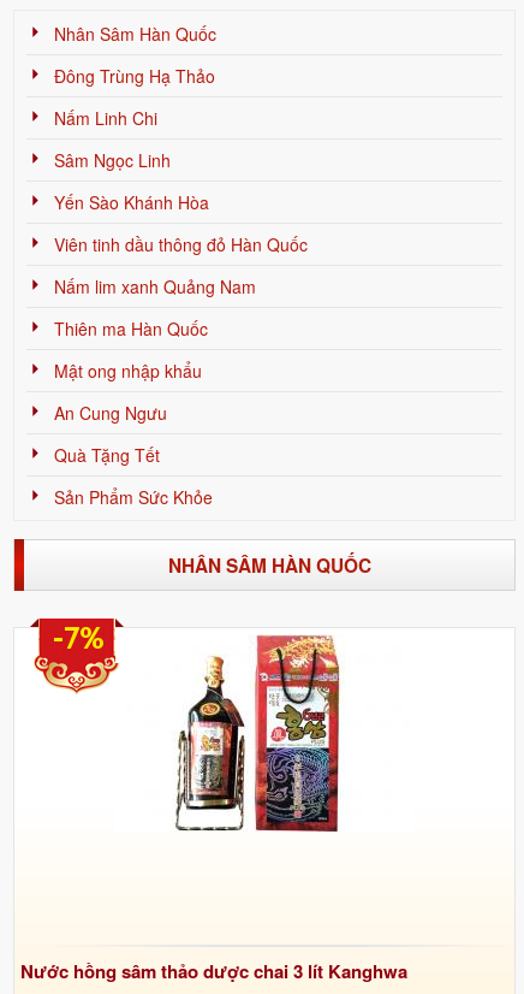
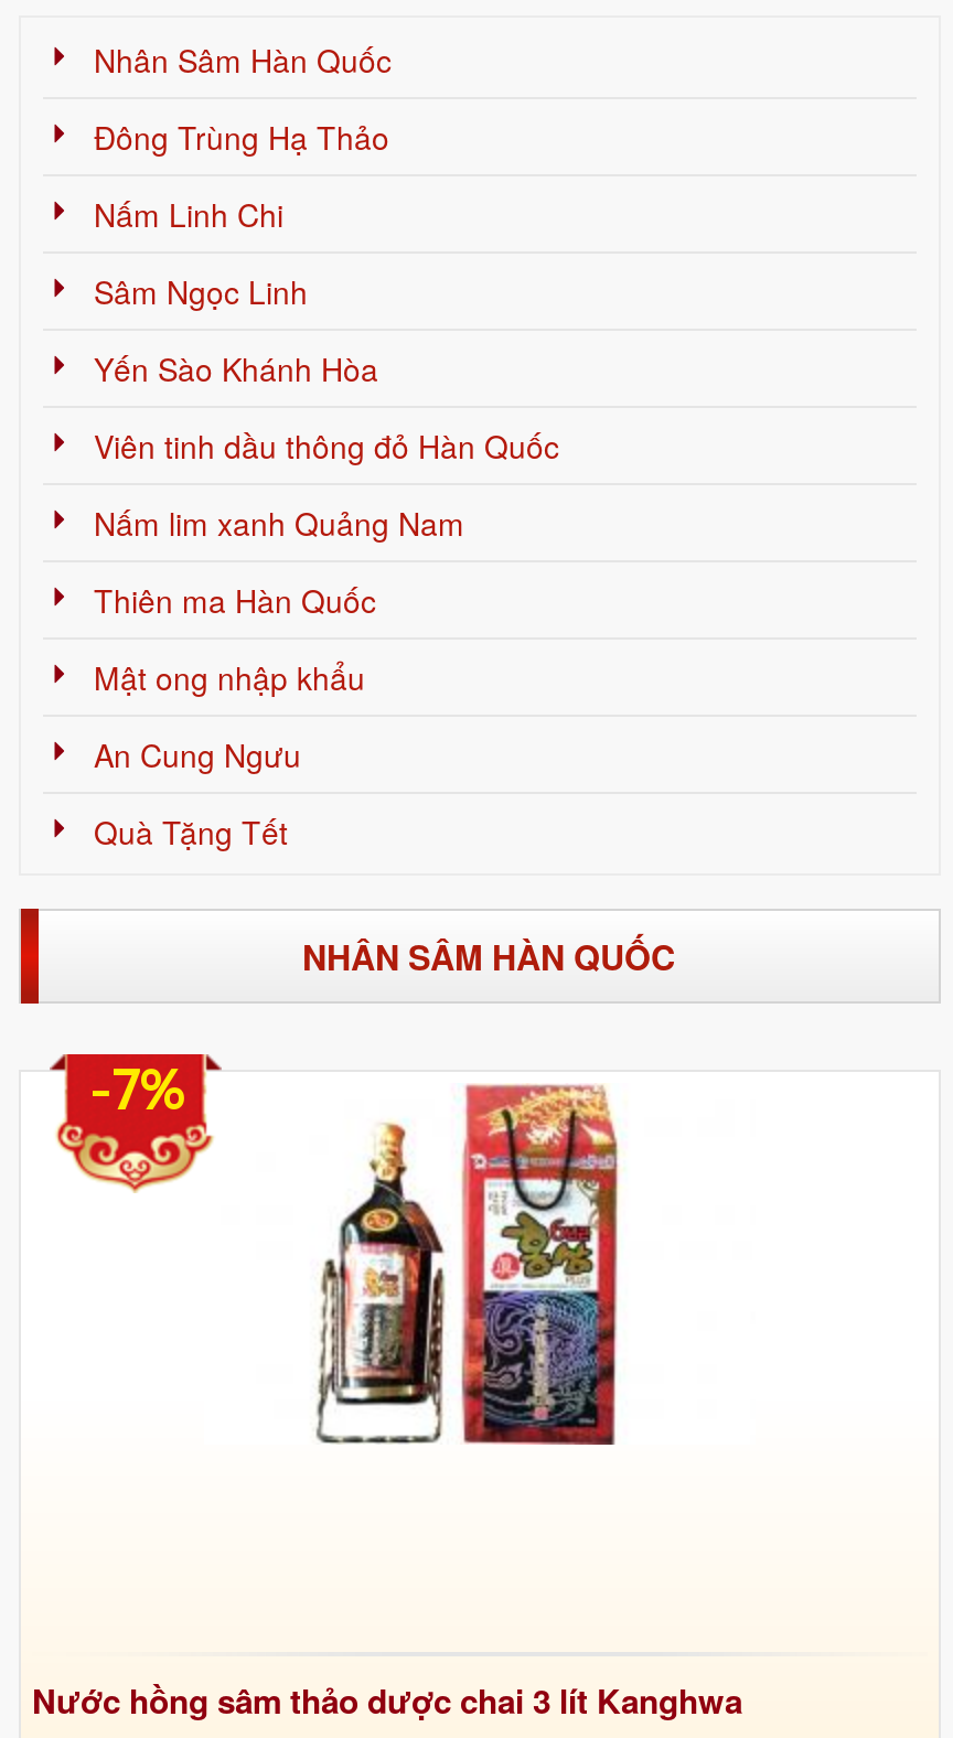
[54,485,213,509] Sản Phẩm Sức Khỏe -> none

